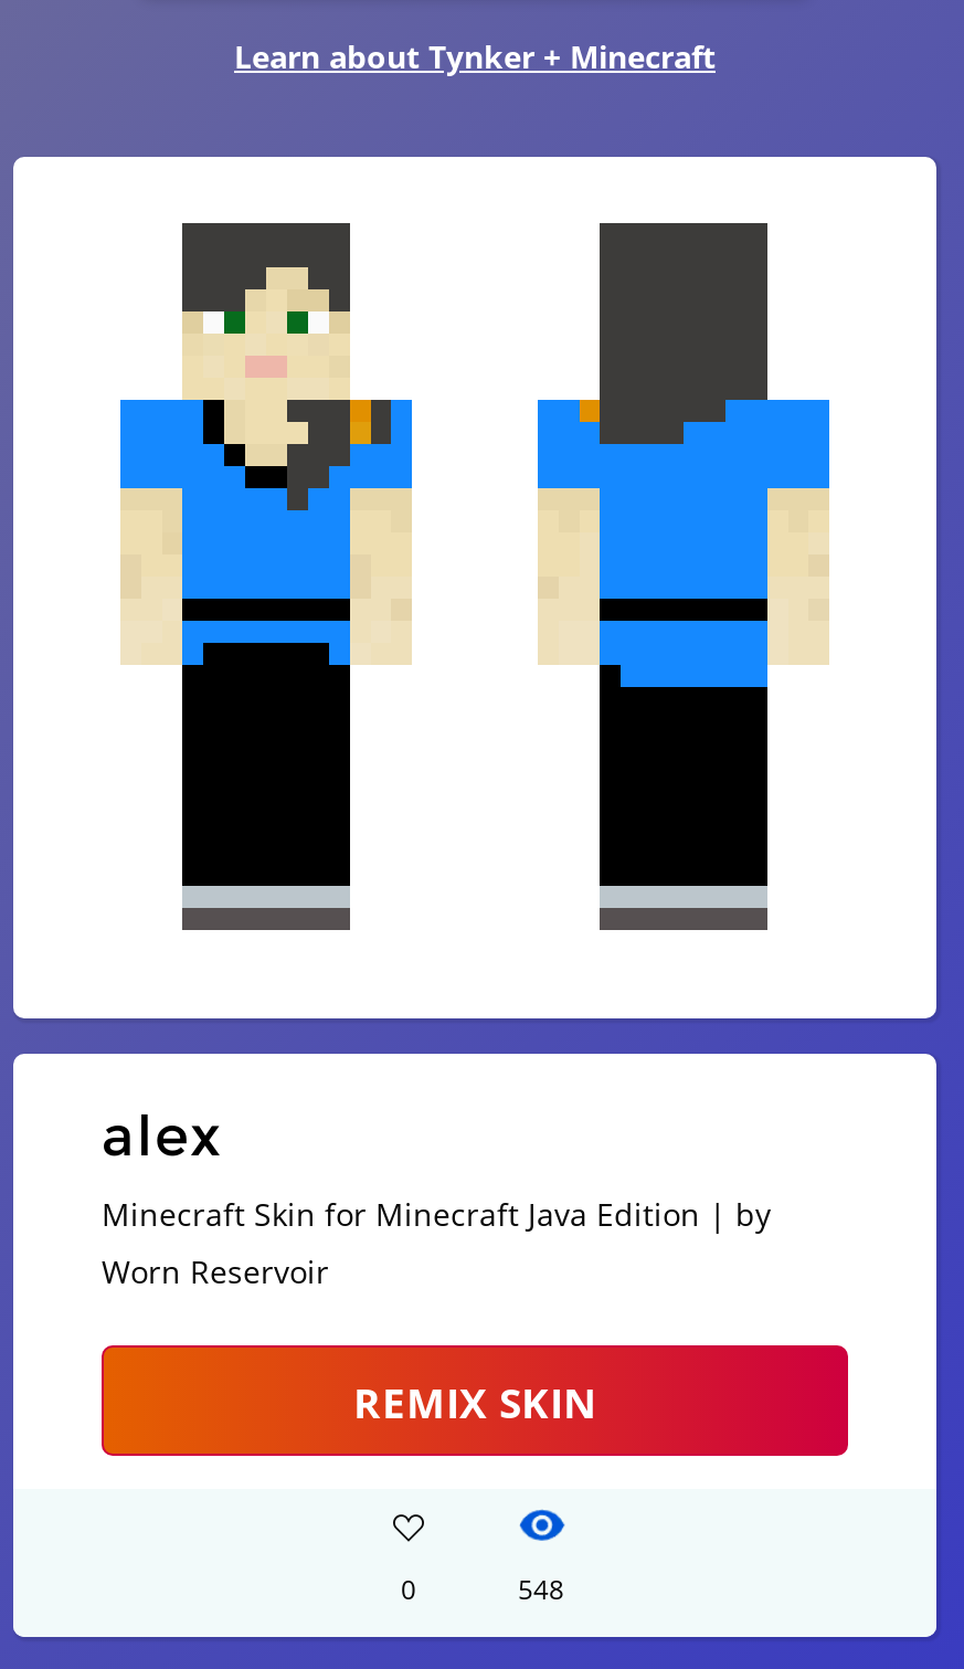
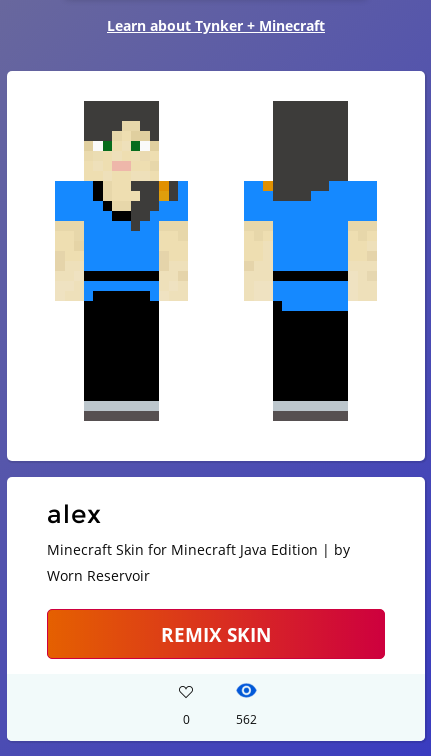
[518,1571,564,1609] 548 -> [235,711,256,728] 562

